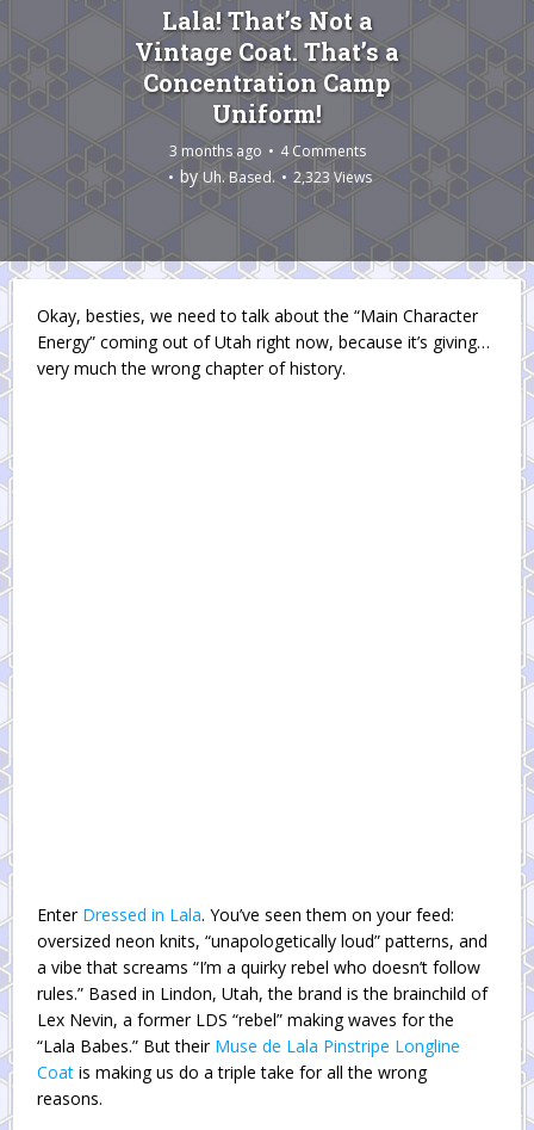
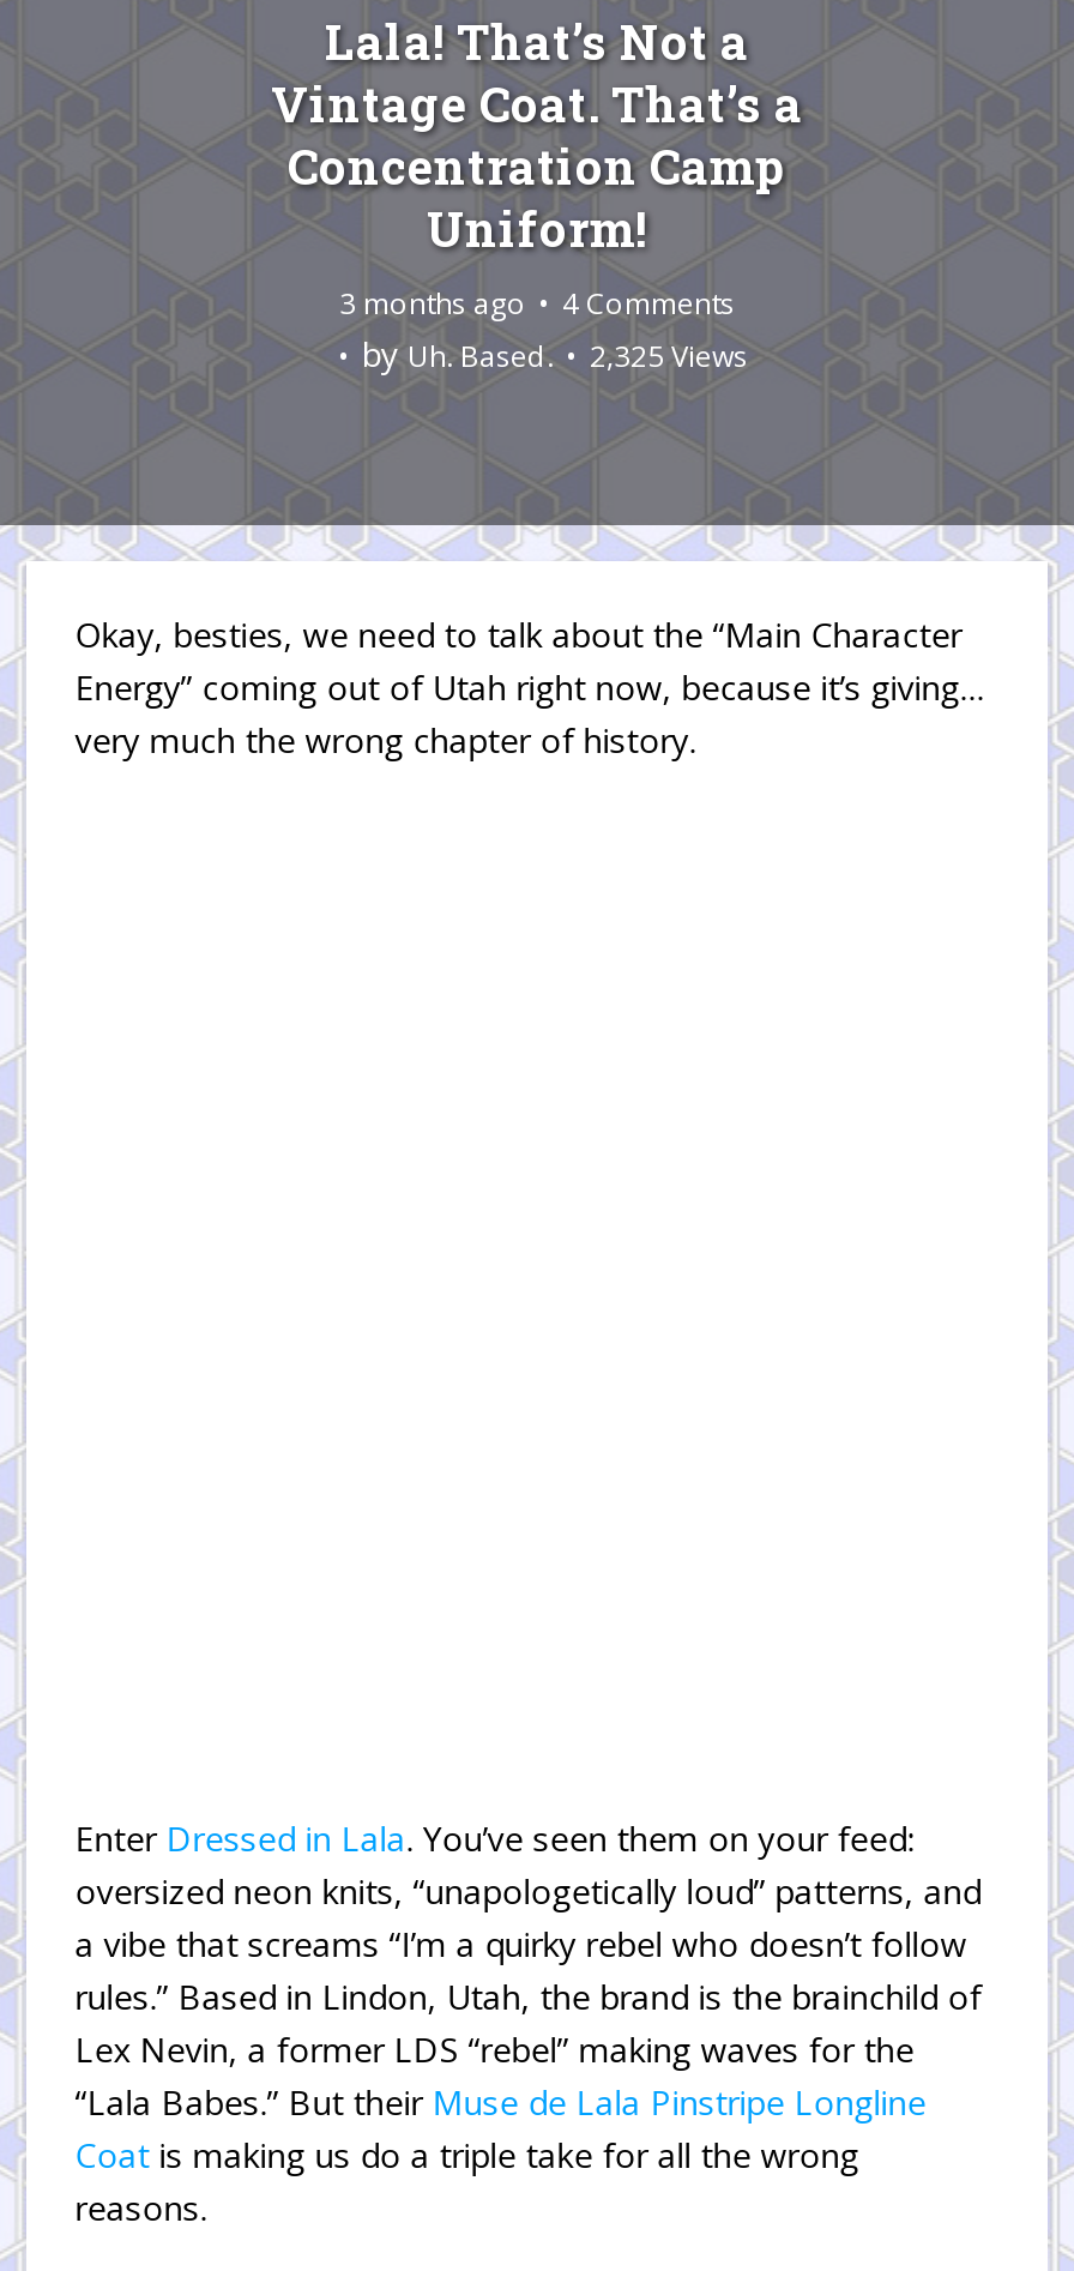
[180,164,372,187] by Uh. Based. 2,323 Views -> [362,330,748,375] by Uh. Based. 2,325 Views

